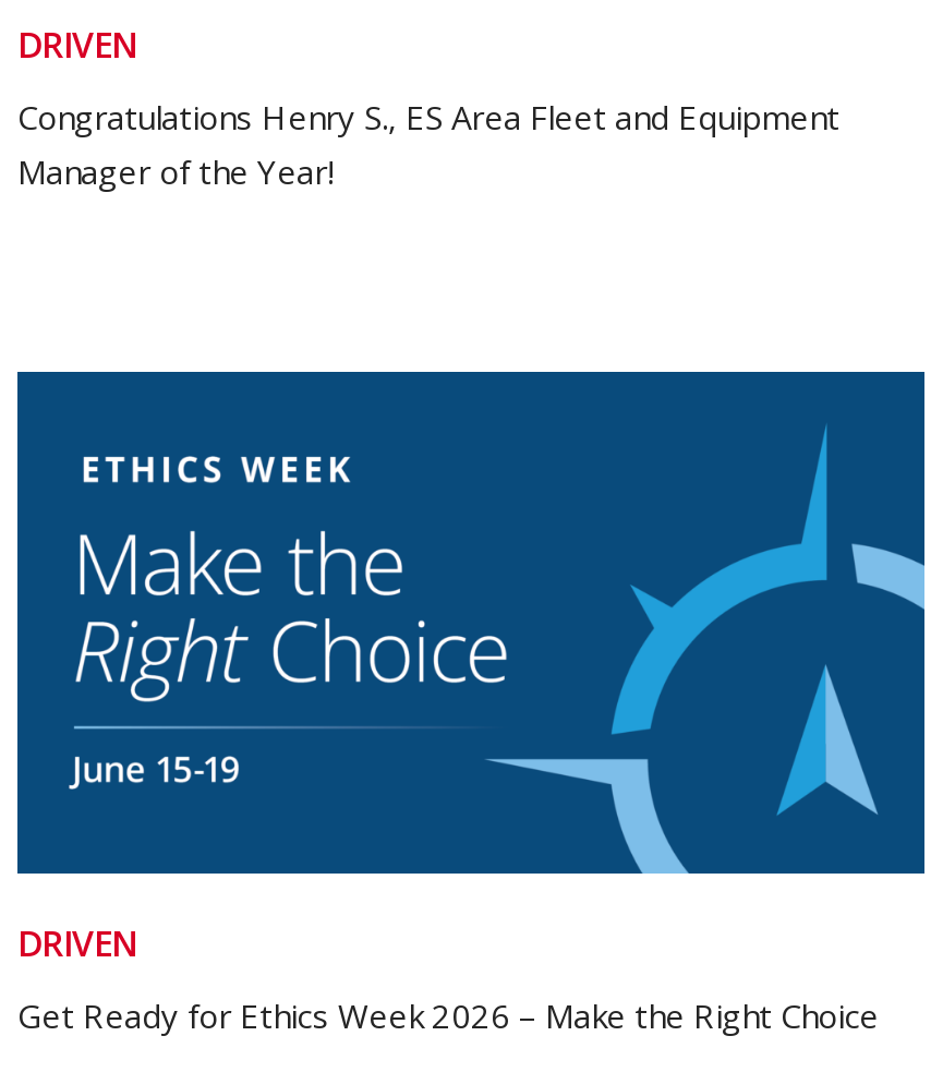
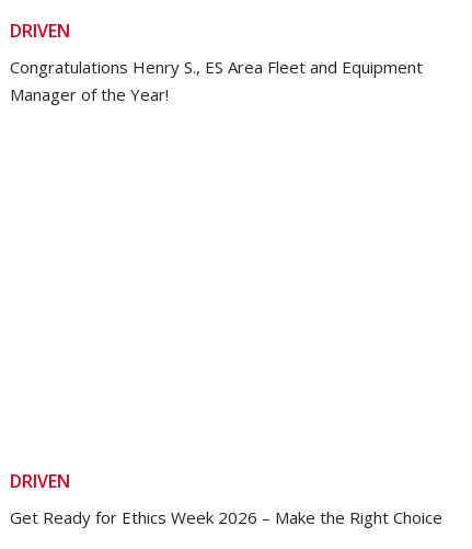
[15,369,927,877] [image] -> none

